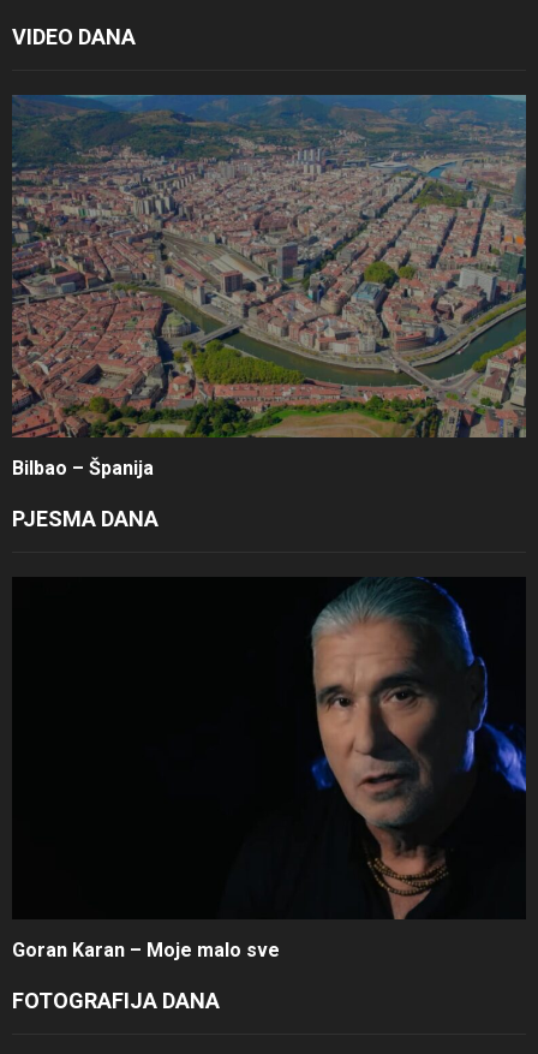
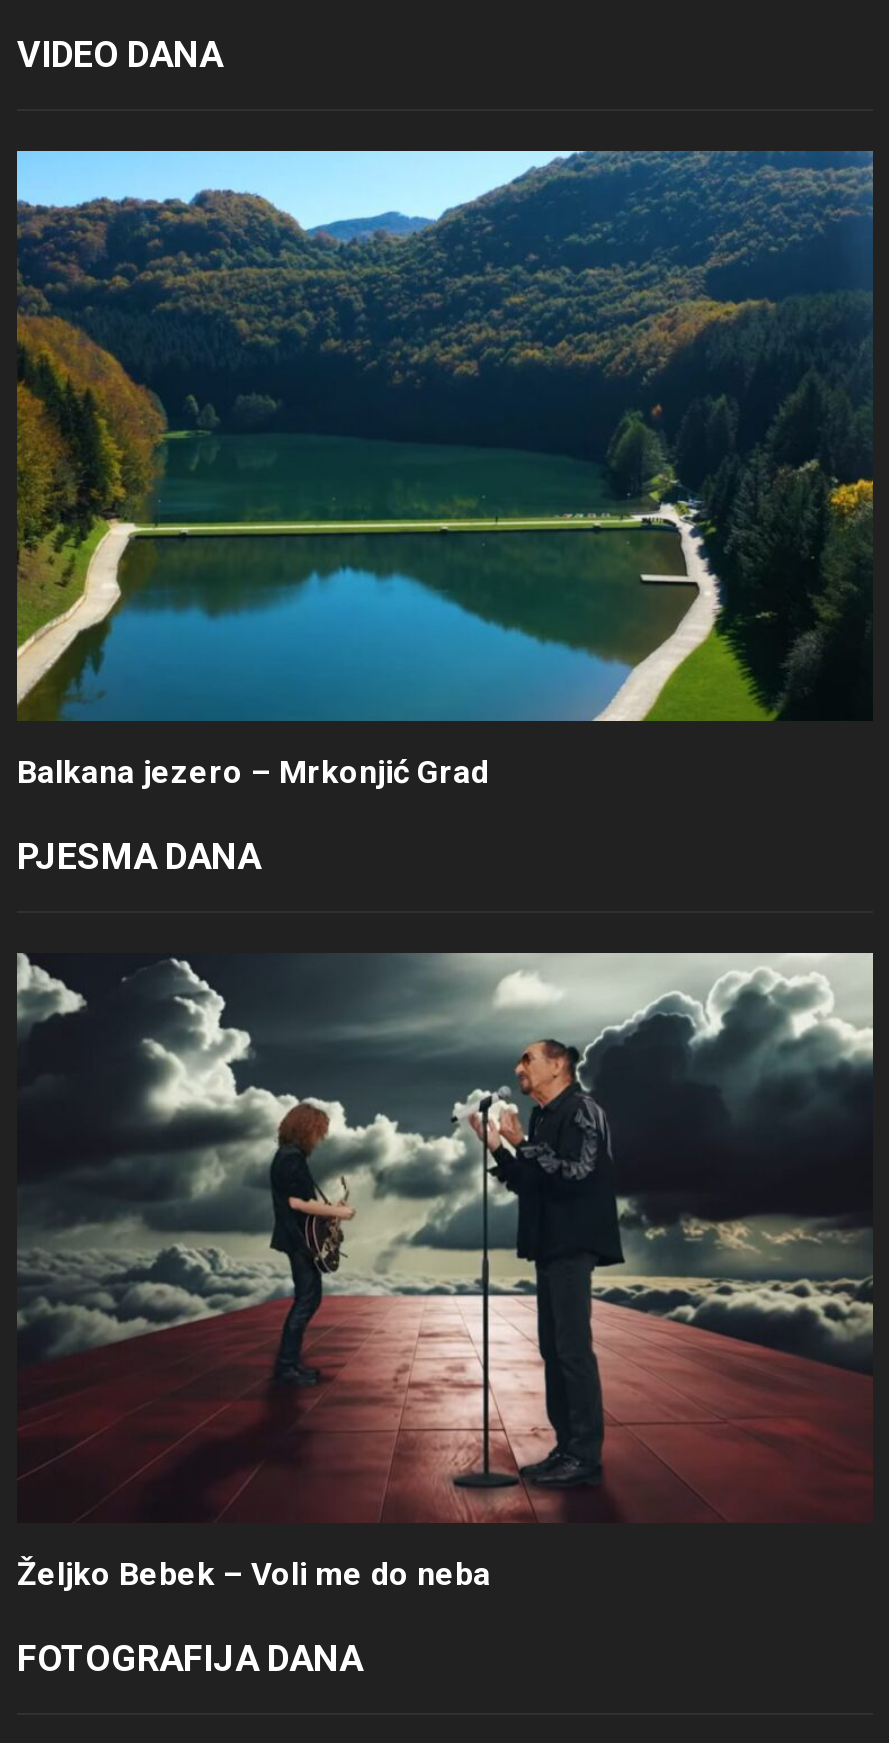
[11,94,527,480] [image] | Bilbao – Španija -> [15,149,873,791] [image] | Balkana jezero – Mrkonjić Grad
[12,577,527,962] [image] | Goran Karan – Moje malo sve -> [15,951,875,1594] [image] | Željko Bebek – Voli me do neba

